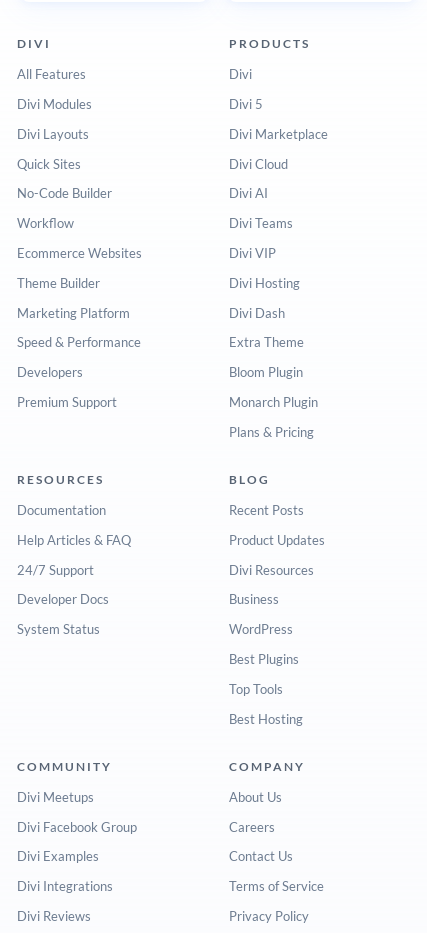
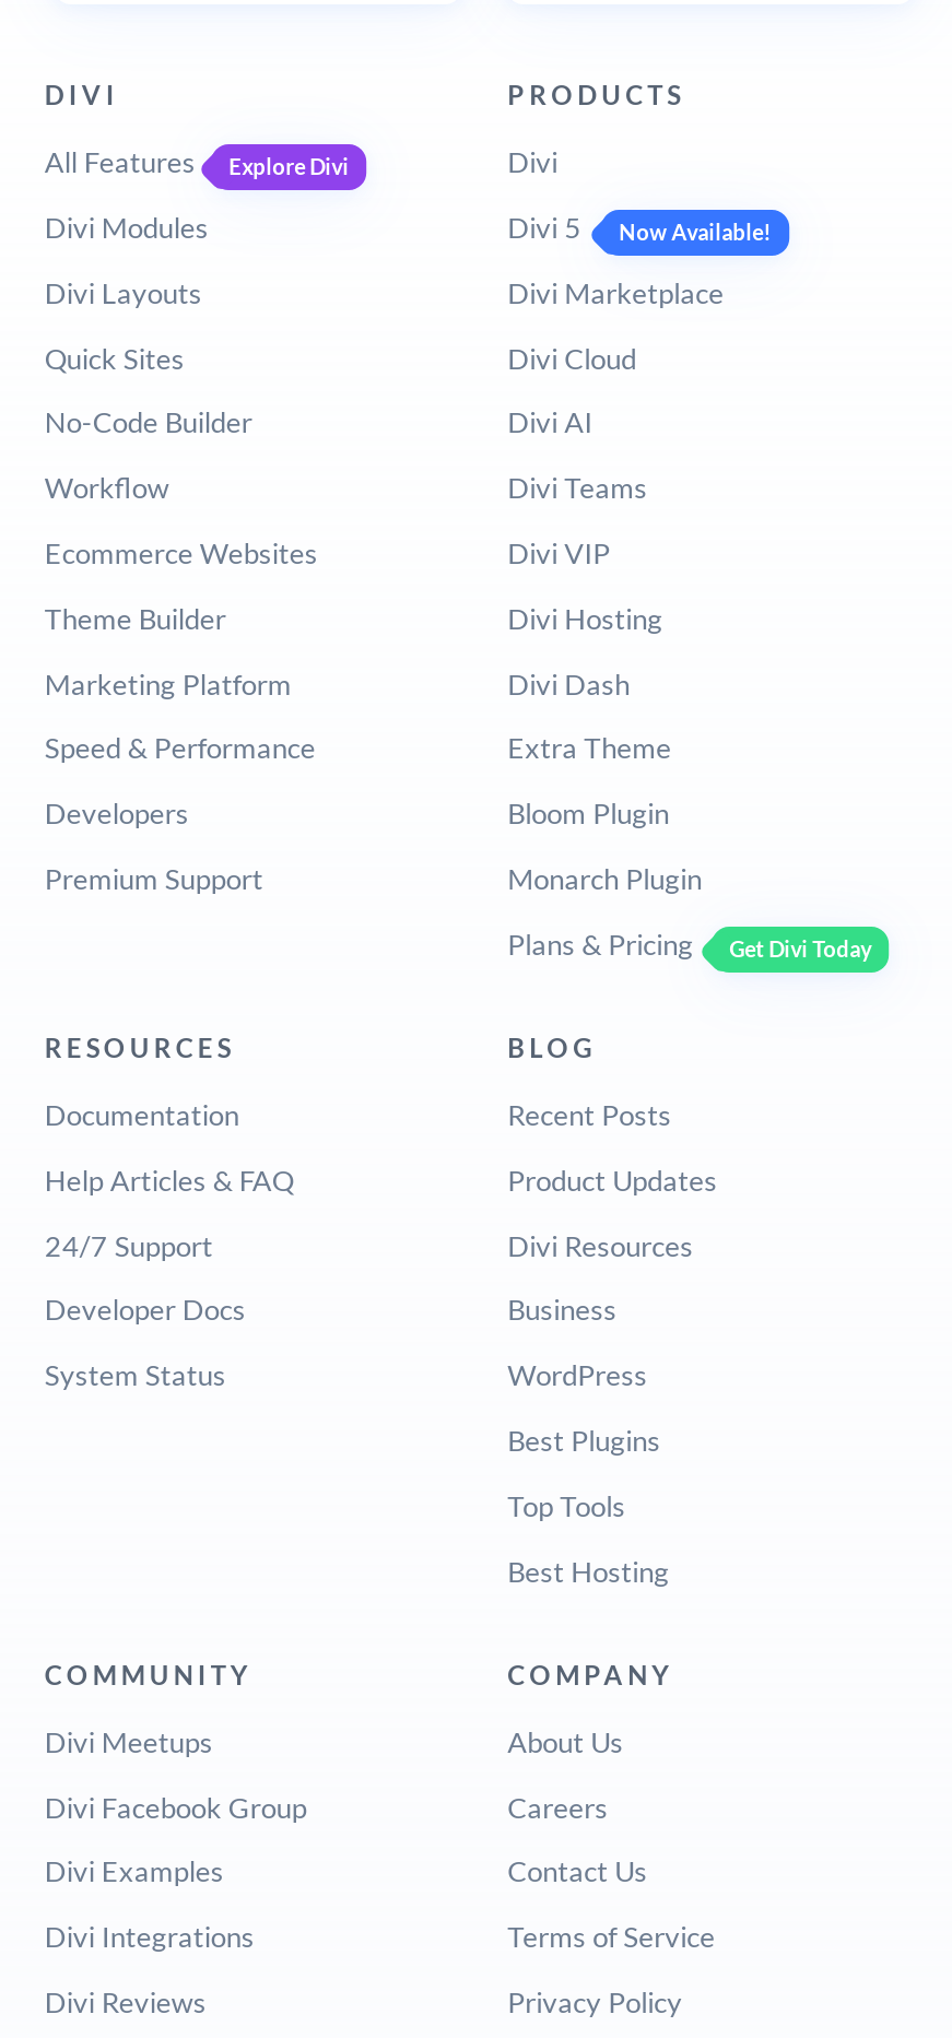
none -> [228,153,349,179] Explore Divi
none -> [618,218,771,245] Now Available!
none -> [728,935,870,961] Get Divi Today

